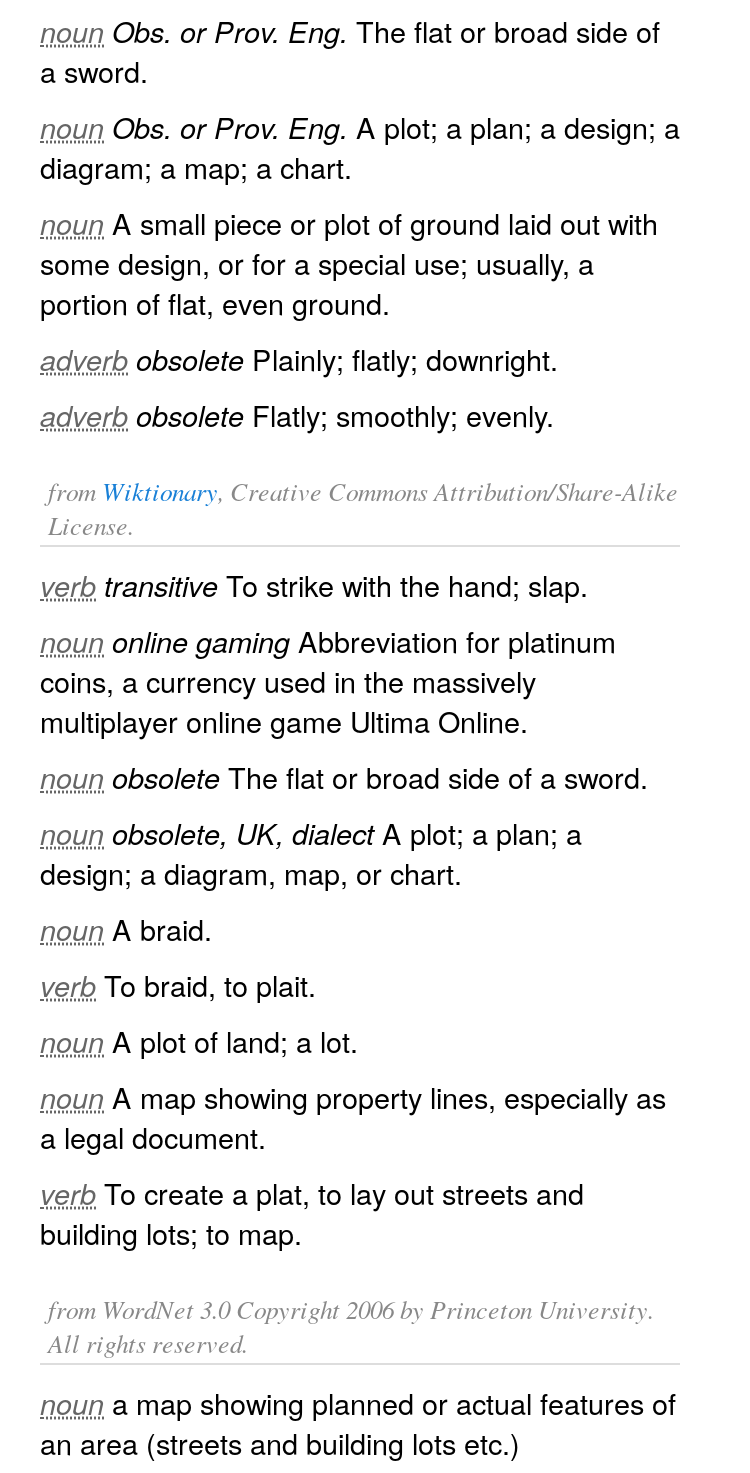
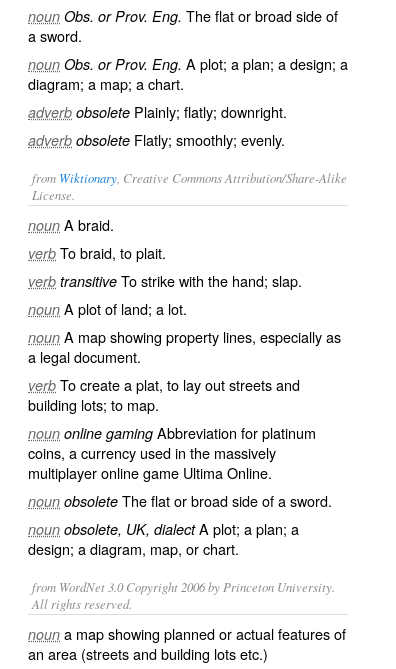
[40,201,658,323] noun A small piece or plot of ground laid out with | some design, or for a special use; usually, a | portion of flat, even ground. -> none
moved [40,619,648,893] -> [28,422,332,559]: noun online gaming Abbreviation for platinum | coins, a currency used in the massively | multiplayer online game Ultima Online. | noun obsolete The flat or broad side of a sword. | noun obsolete, UK, dialect A plot; a plan; a | design; a diagram, map, or chart.
moved [40,907,316,1005] -> [28,214,166,263]: noun A braid. | verb To braid, to plait.
moved [40,1019,666,1253] -> [28,298,341,415]: noun A plot of land; a lot. | noun A map showing property lines, especially as | a legal document. | verb To create a plat, to lay out streets and | building lots; to map.

